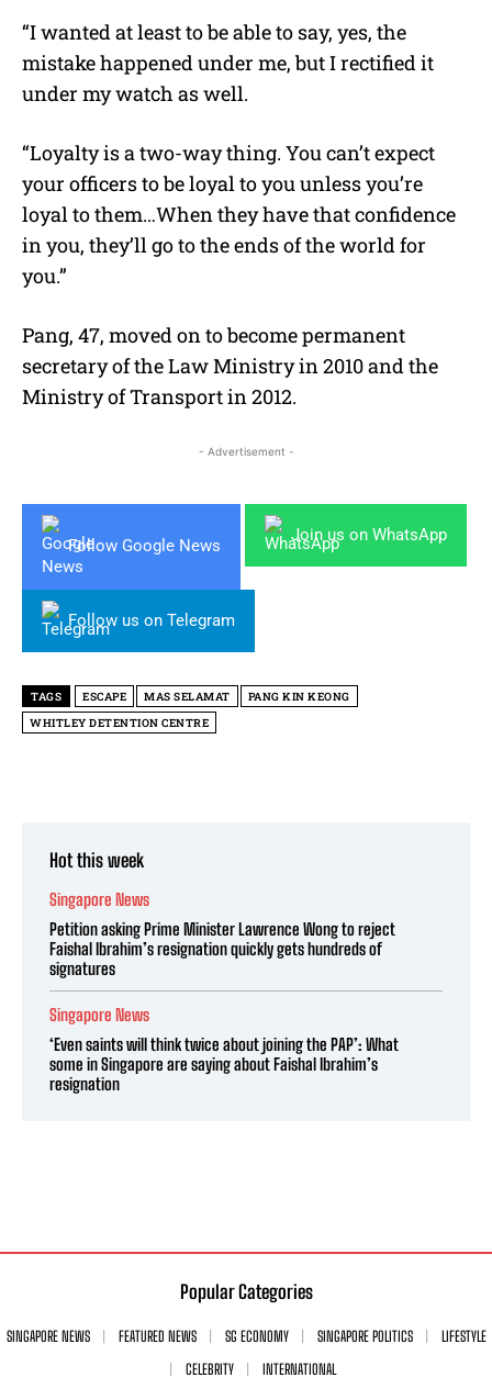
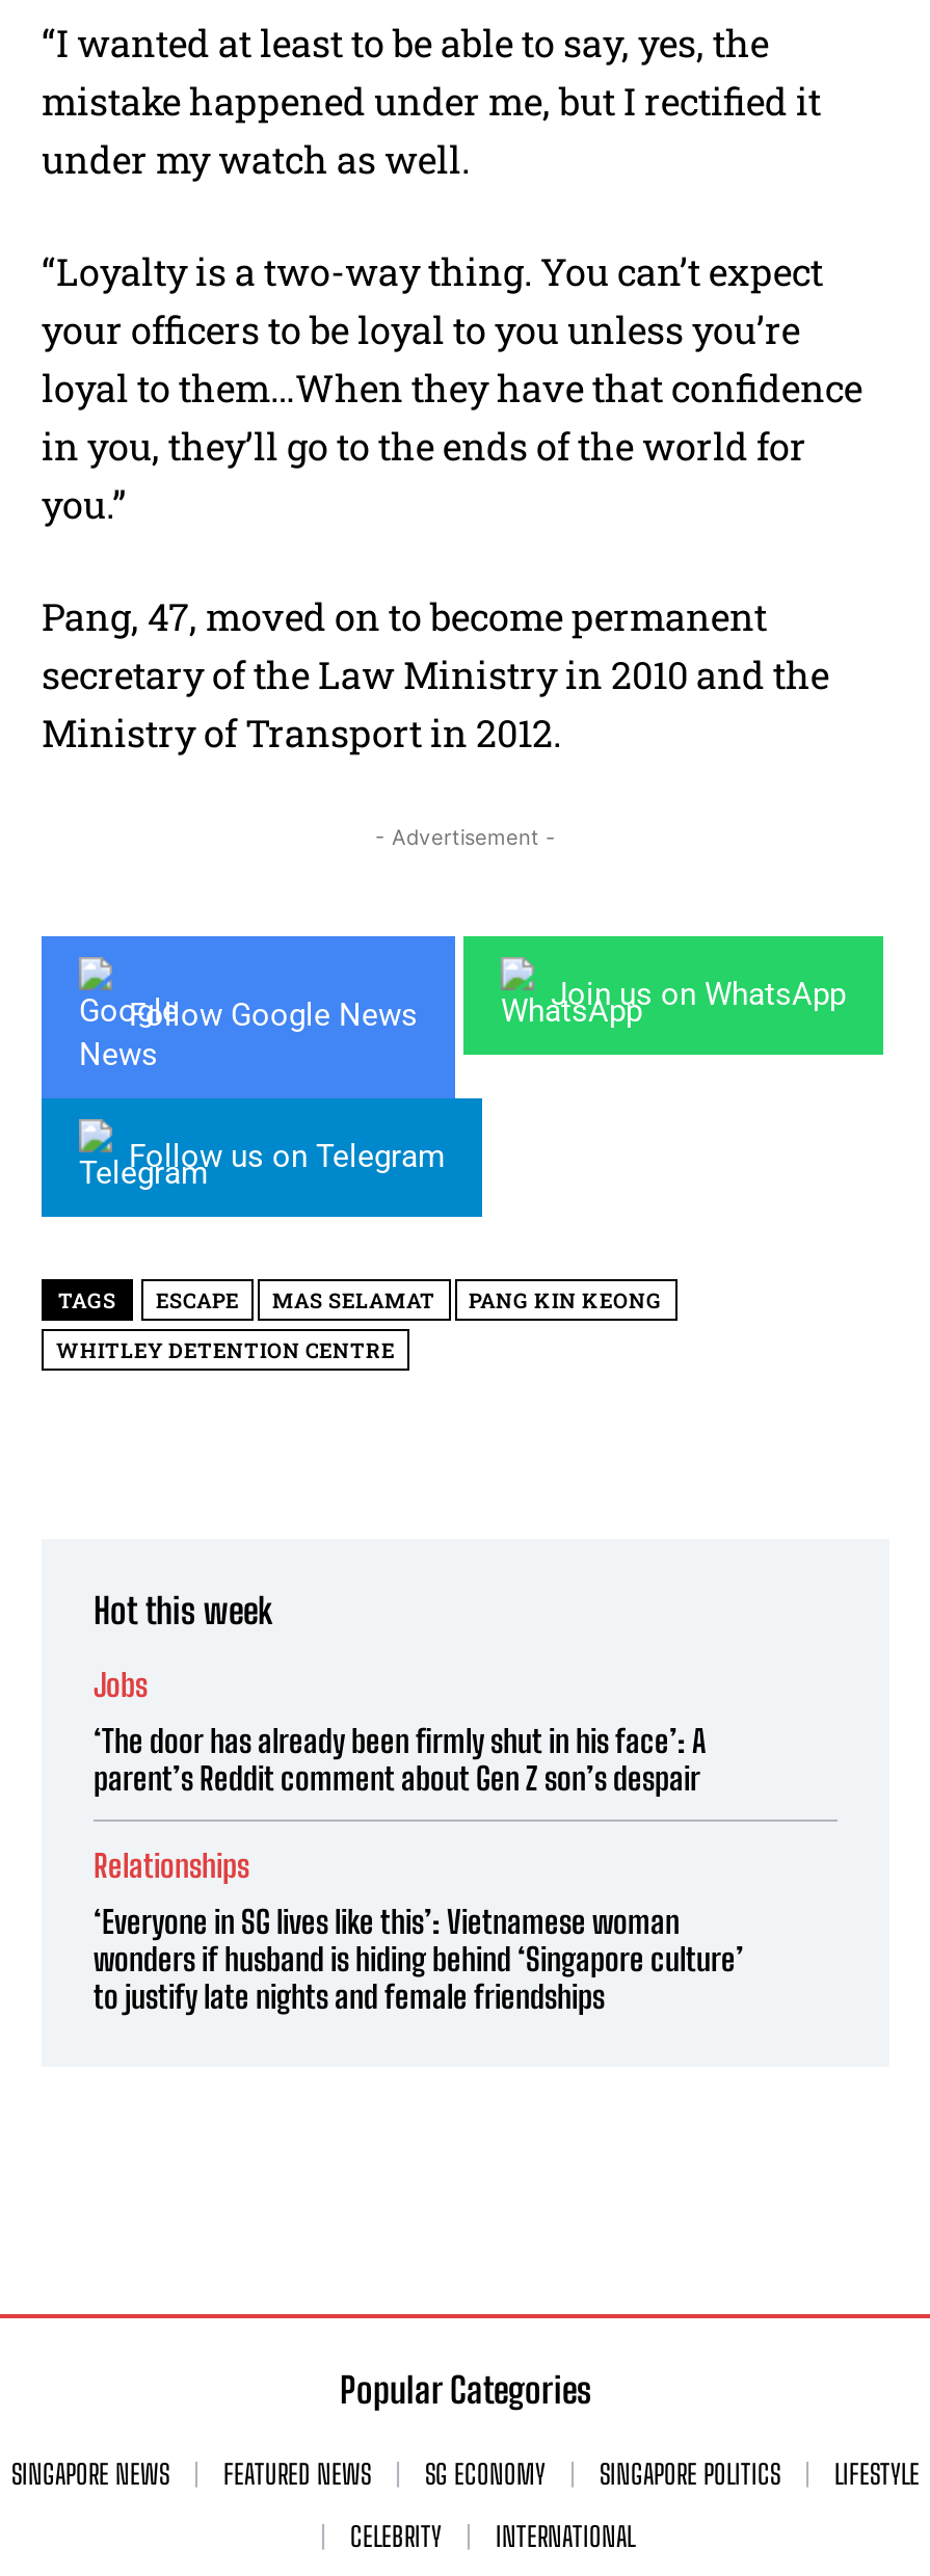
[49,889,149,909] Singapore News -> [94,1666,148,1703] Jobs
[49,919,395,978] Petition asking Prime Minister Lawrence Wong to reject | Faishal Ibrahim’s resignation quickly gets hundreds of | signatures -> [94,1722,707,1796] ‘The door has already been firmly shut in his face’: A | parent’s Reddit comment about Gen Z son’s despair
[49,1005,149,1024] Singapore News -> [94,1846,249,1884] Relationships
[49,1034,399,1094] ‘Even saints will think twice about joining the PAP’: What | some in Singapore are saying about Faishal Ibrahim’s | resignation -> [94,1902,744,2015] ‘Everyone in SG lives like this’: Vietnamese woman | wonders if husband is hiding behind ‘Singapore culture’ | to justify late nights and female friendships

